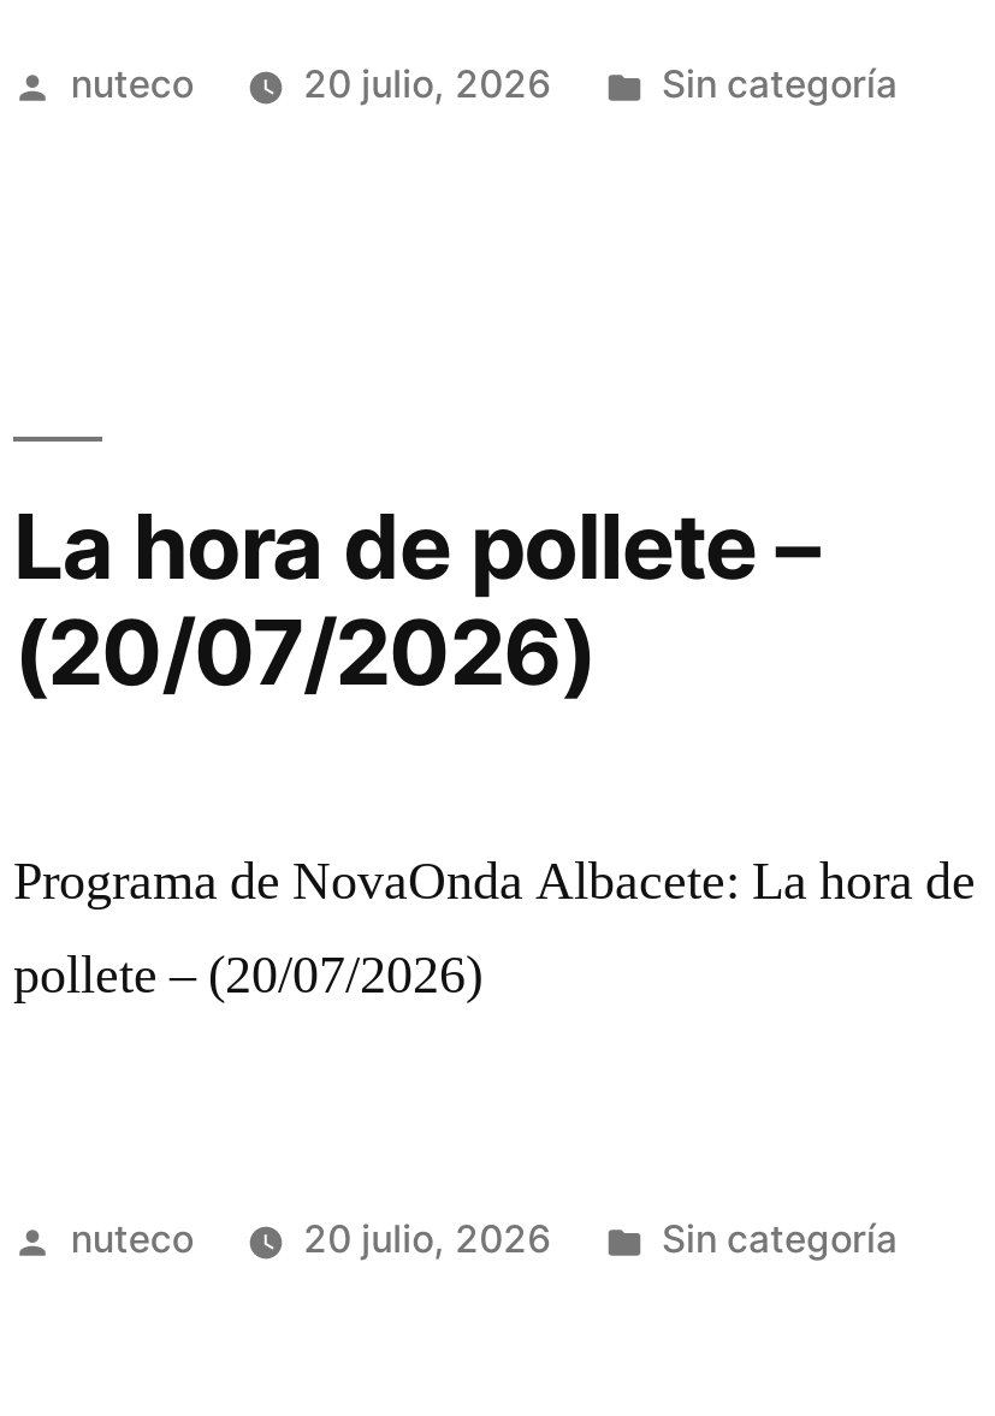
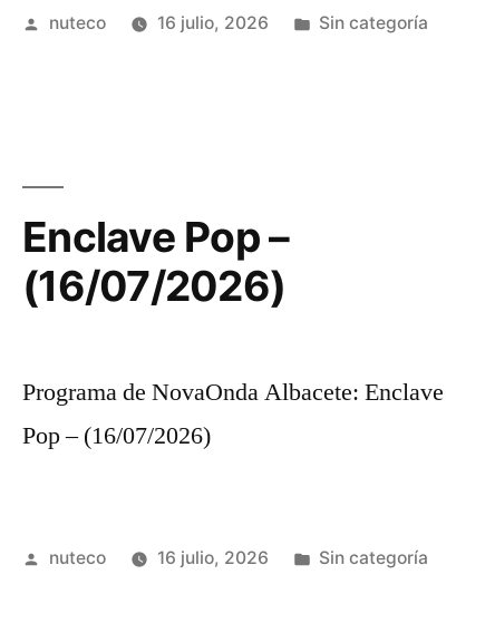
[303,61,551,107] 20 julio, 2026 -> [157,12,268,33] 16 julio, 2026
[13,492,820,706] La hora de pollete – | (20/07/2026) -> [22,212,289,311] Enclave Pop – | (16/07/2026)
[13,848,976,1009] Programa de NovaOnda Albacete: La hora de | pollete – (20/07/2026) -> [22,377,444,451] Programa de NovaOnda Albacete: Enclave | Pop – (16/07/2026)
[303,1216,551,1262] 20 julio, 2026 -> [157,547,268,568] 16 julio, 2026

